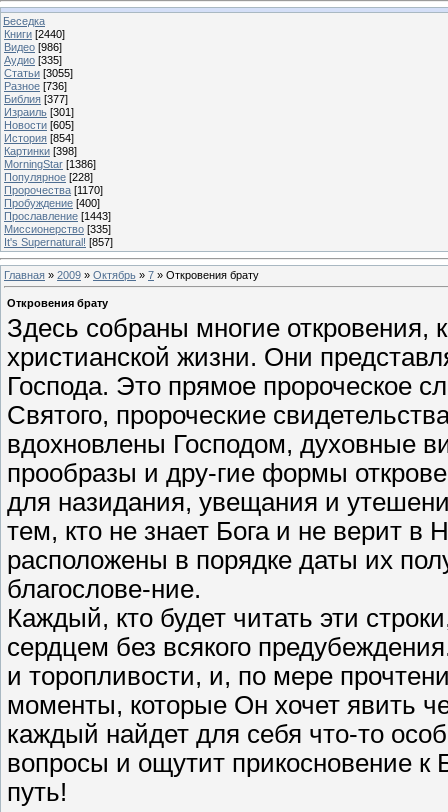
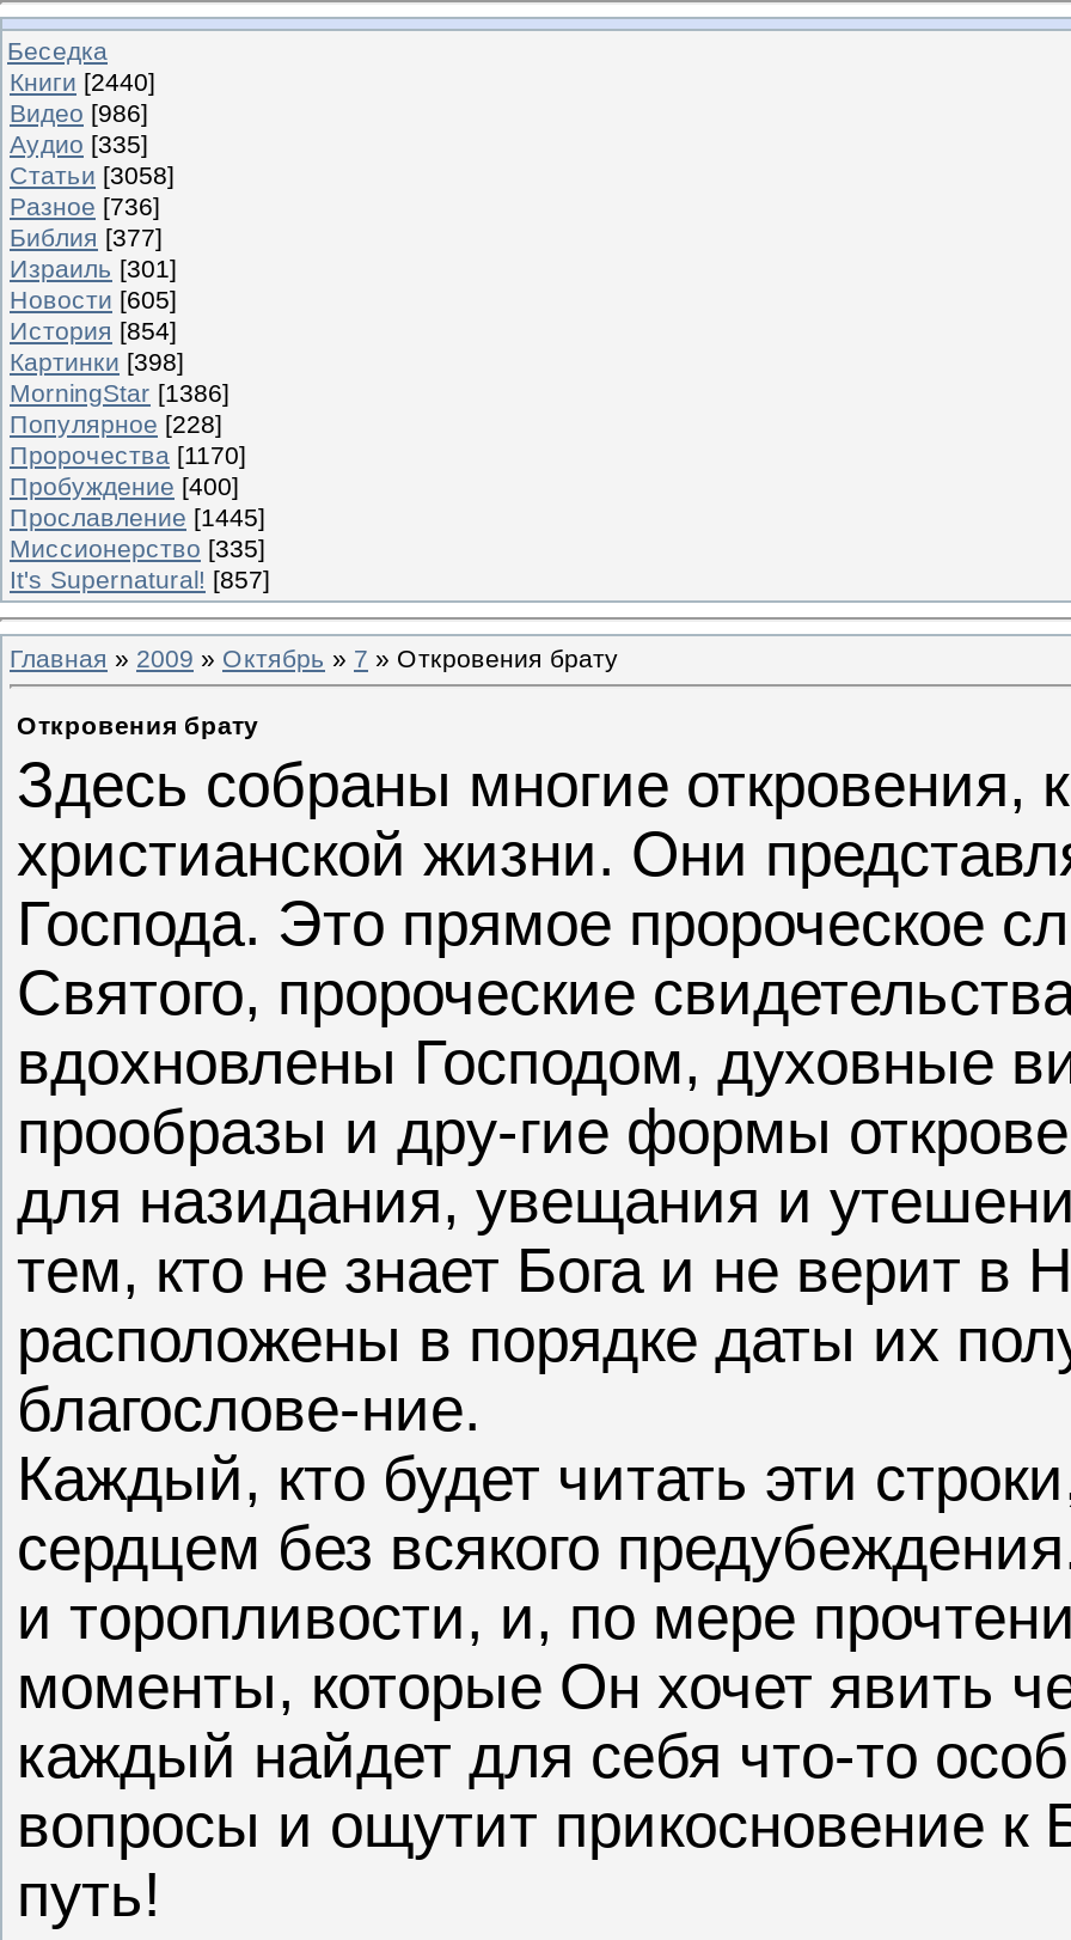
[4,67,73,79] Статьи [3055] -> [10,161,175,190] Статьи [3058]
[4,210,111,222] Прославление [1443] -> [10,503,265,532] Прославление [1445]

